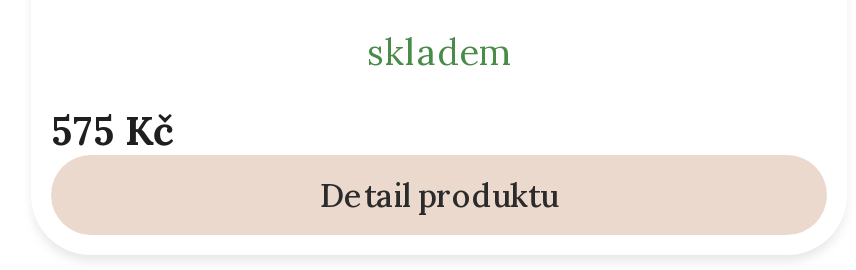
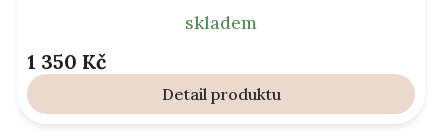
[51,104,173,154] 575 Kč -> [27,49,106,74] 1 350 Kč

